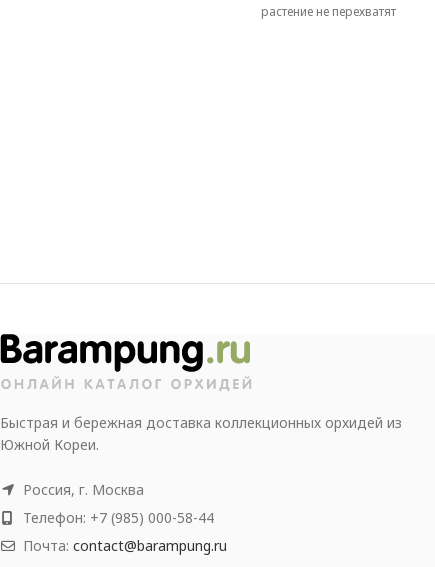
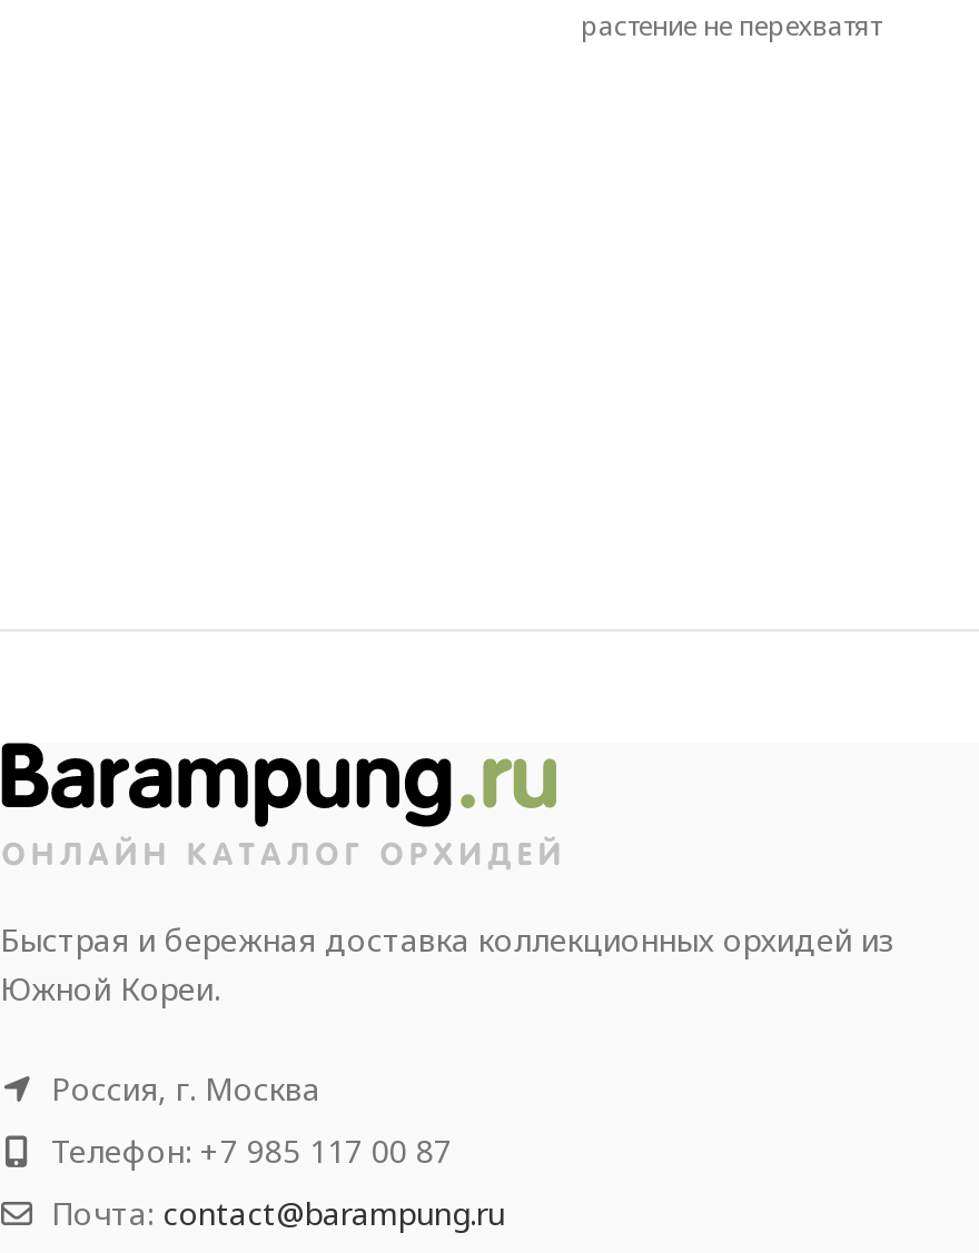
[19,508,214,527] Телефон: +7 (985) 000-58-44 -> [42,1130,452,1172] Телефон: +7 985 117 00 87

